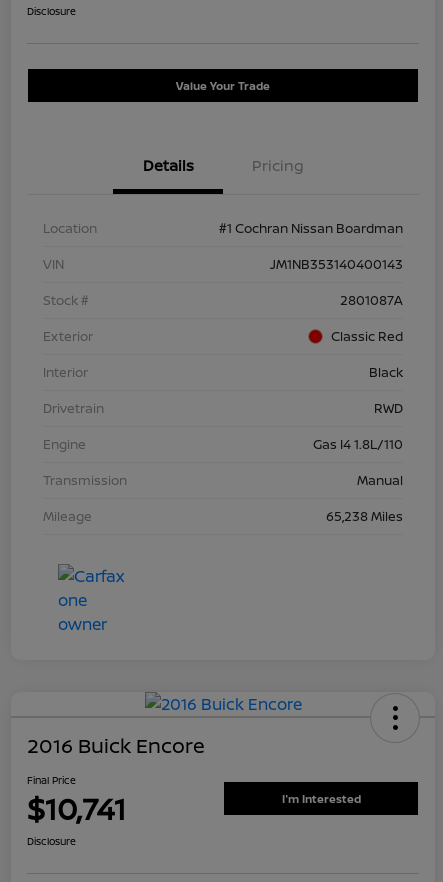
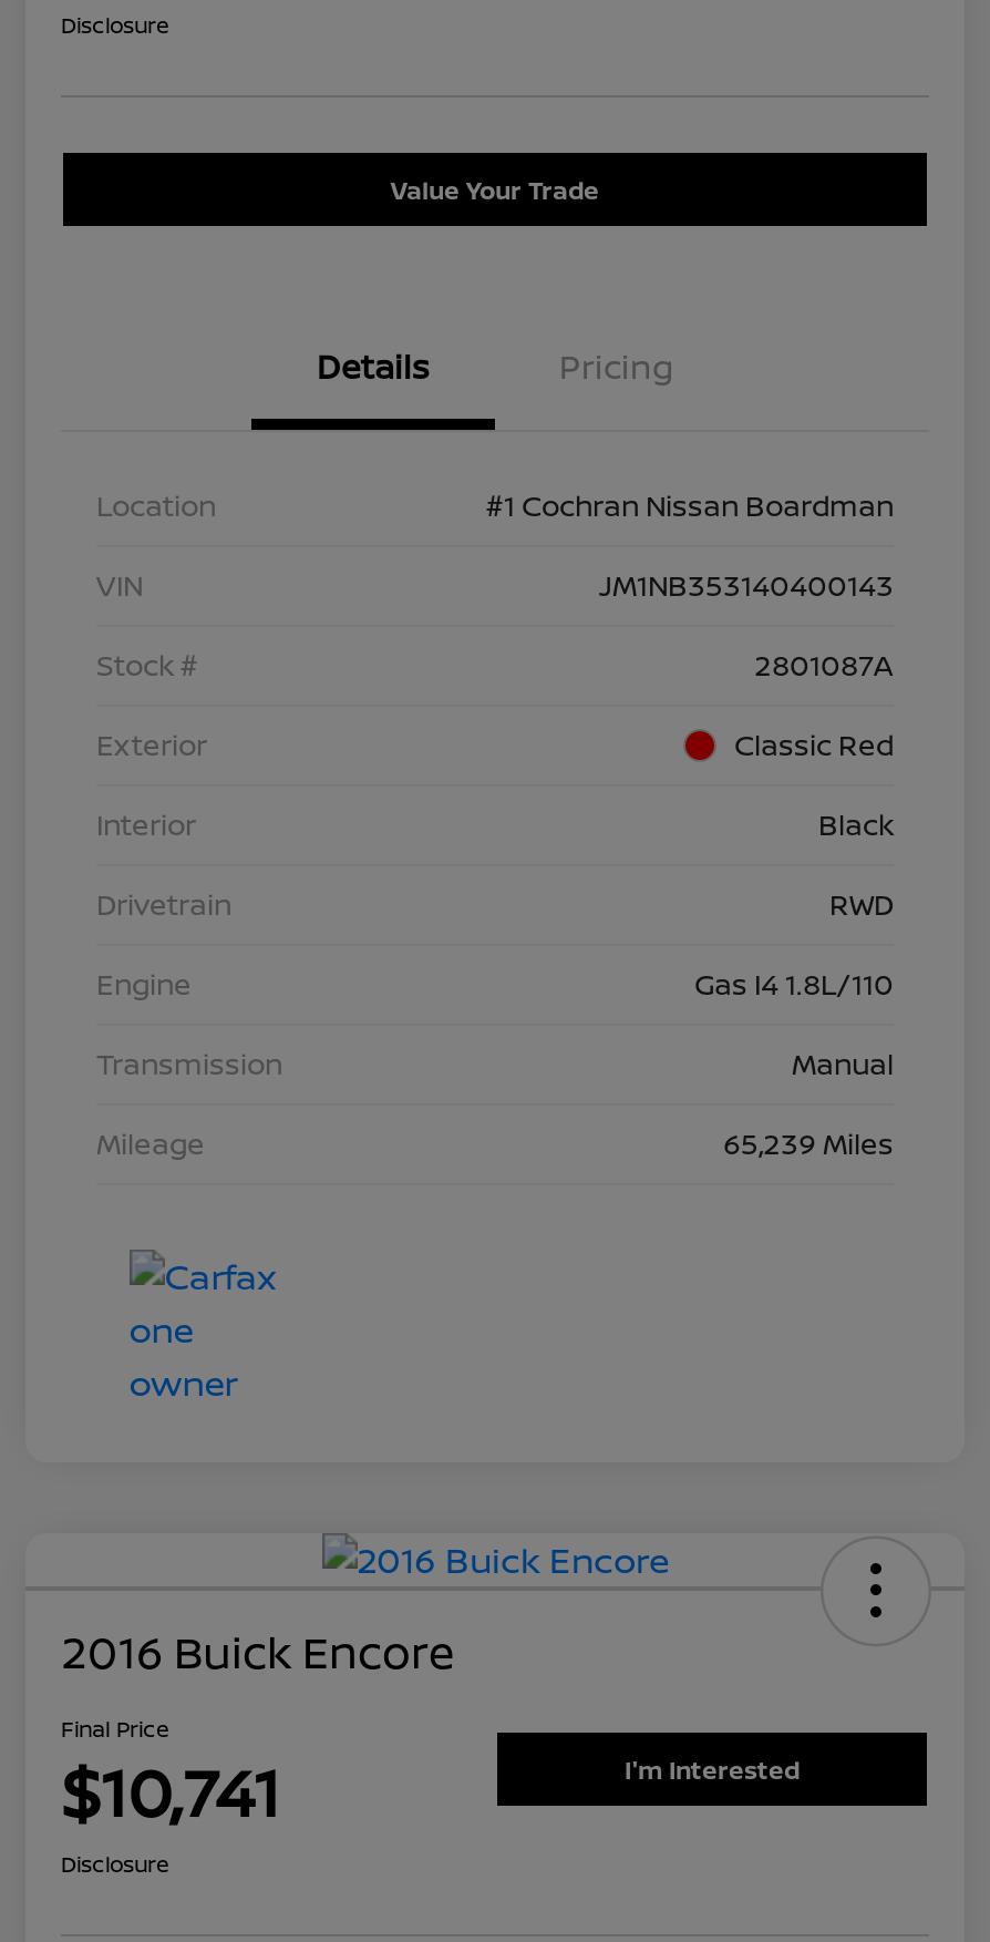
[326,507,403,525] 65,238 Miles -> [723,1123,894,1163] 65,239 Miles

